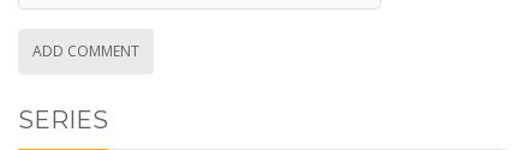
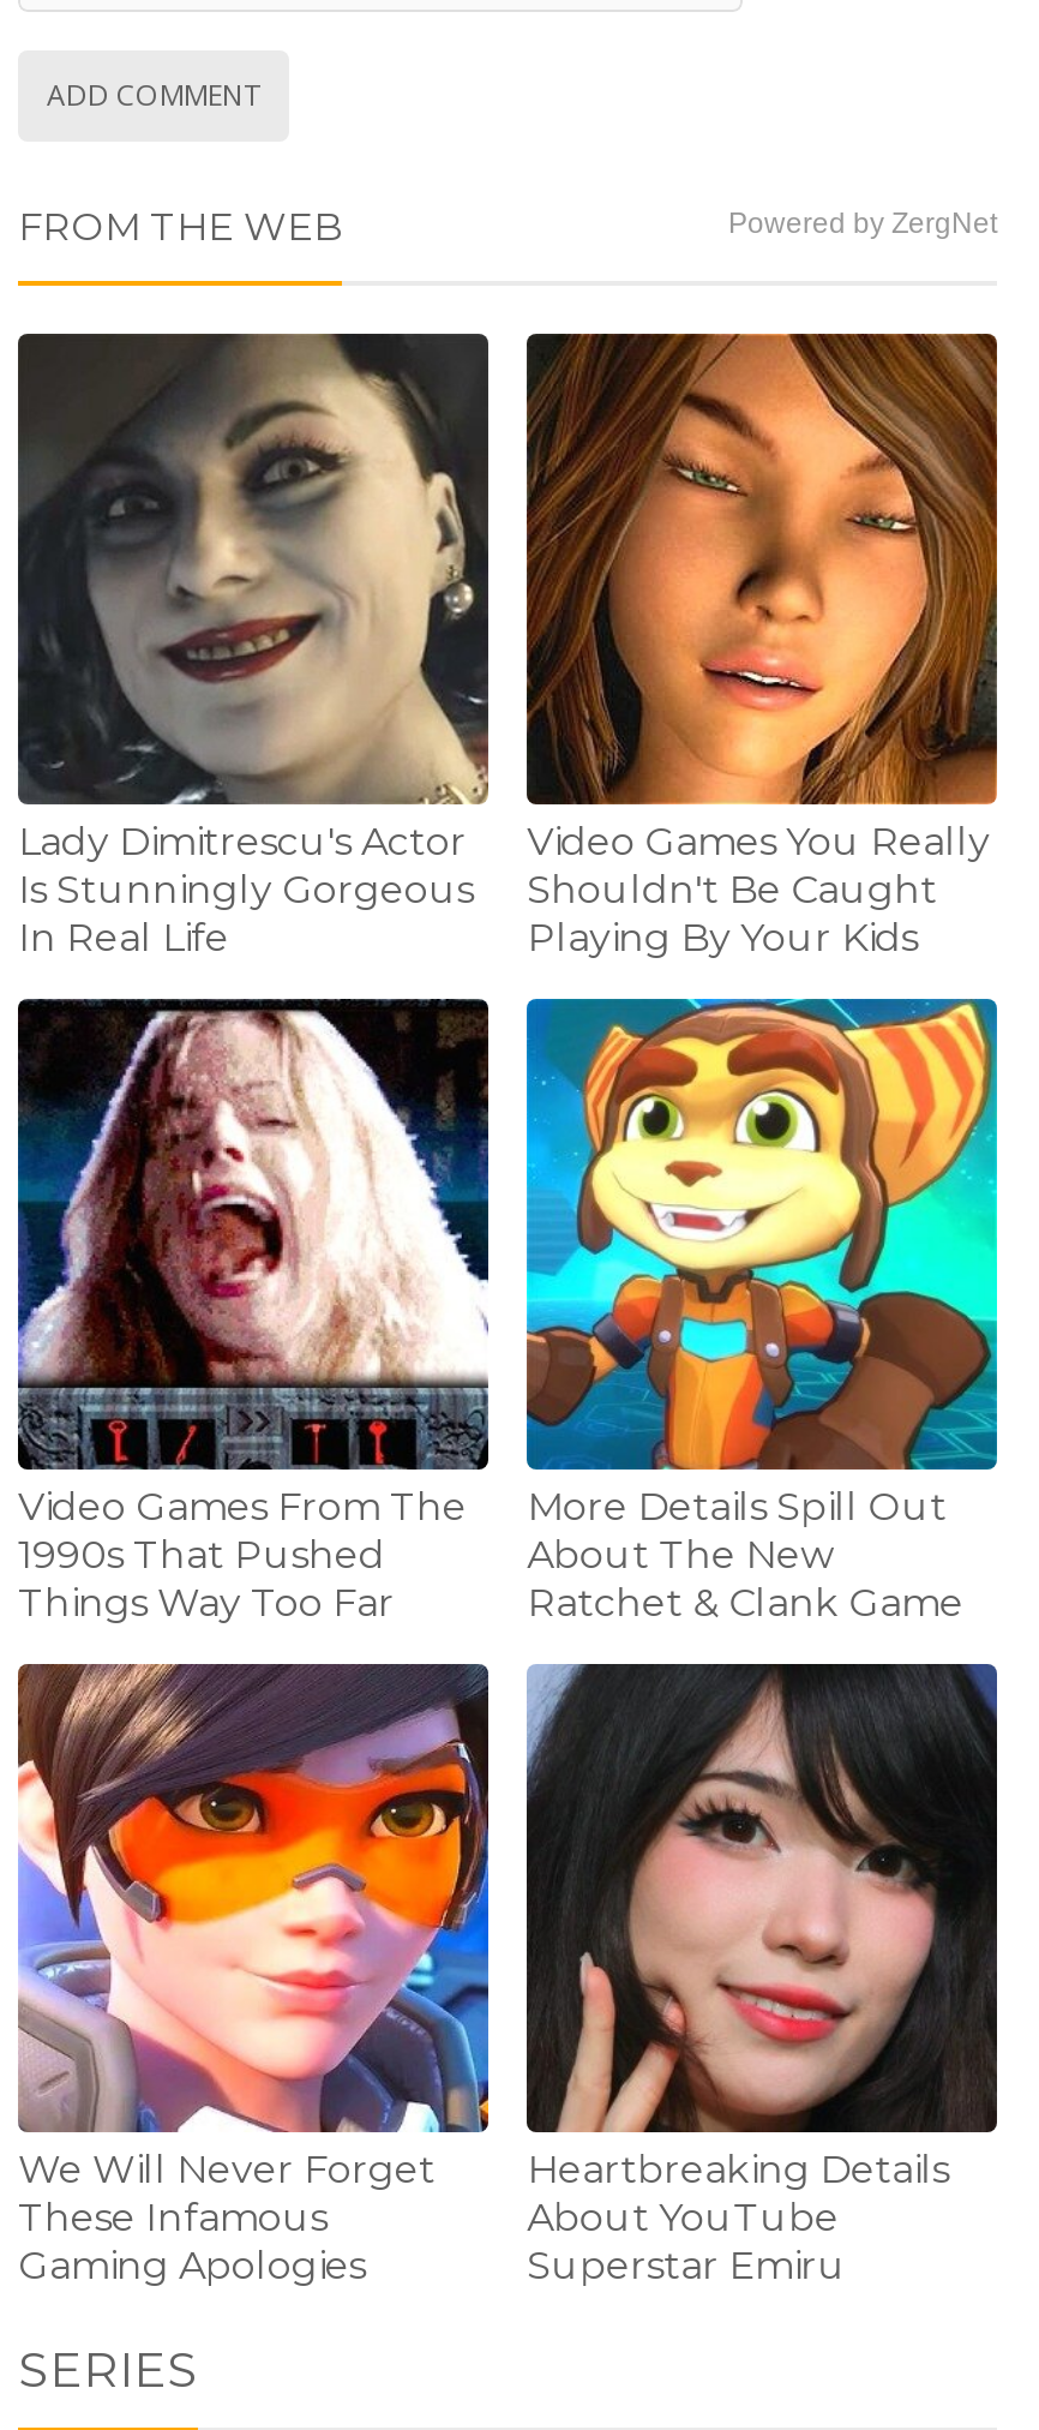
none -> [16,331,491,960] [image] | Lady Dimitrescu's Actor | Is Stunningly Gorgeous | In Real Life
none -> [16,996,491,1625] [image] | Video Games From The | 1990s That Pushed | Things Way Too Far
none -> [16,1662,491,2290] [image] | We Will Never Forget | These Infamous | Gaming Apologies
none -> [18,204,997,250] FROM THE WEB | Powered by ZergNet
none -> [524,331,999,960] [image] | Video Games You Really | Shouldn't Be Caught | Playing By Your Kids
none -> [524,996,999,1625] [image] | More Details Spill Out | About The New | Ratchet & Clank Game
none -> [524,1662,999,2290] [image] | Heartbreaking Details | About YouTube | Superstar Emiru

